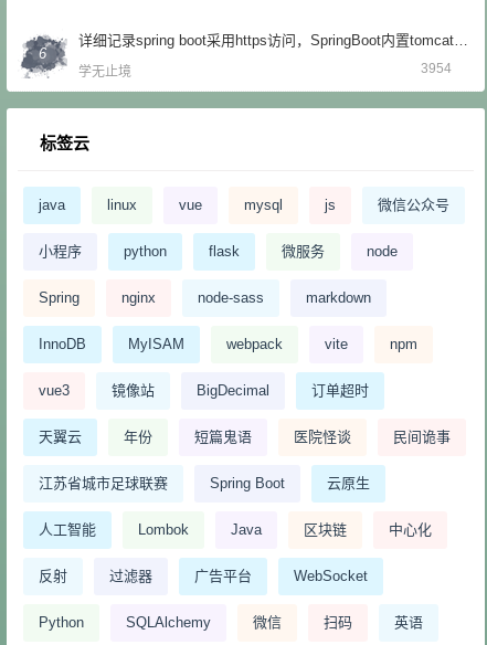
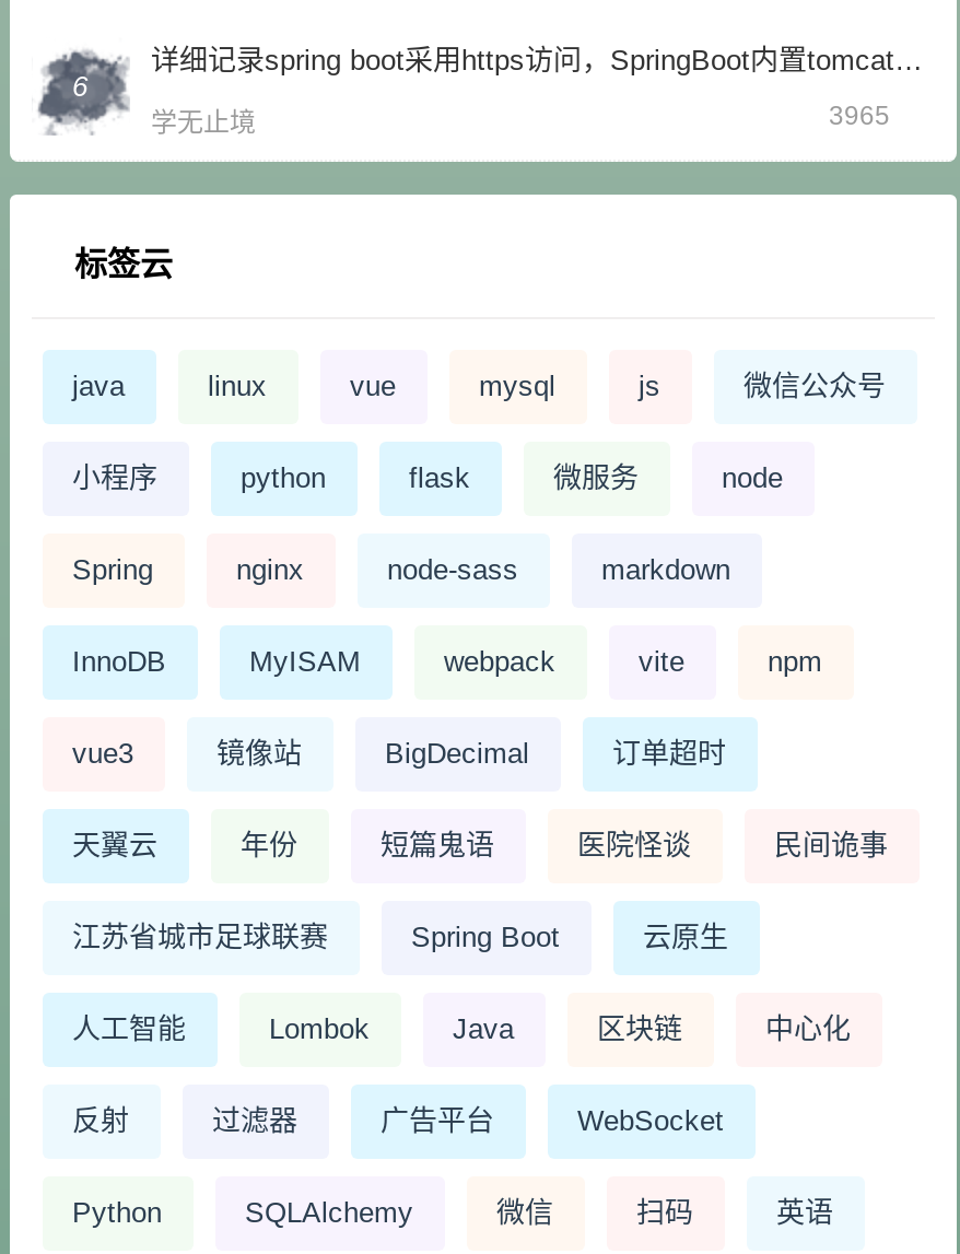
[420,60,451,76] 3954 -> [829,100,890,130] 3965

